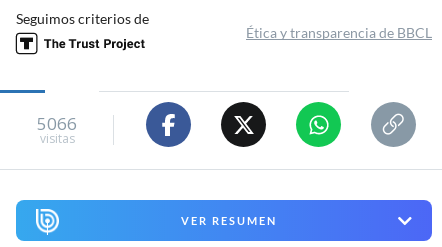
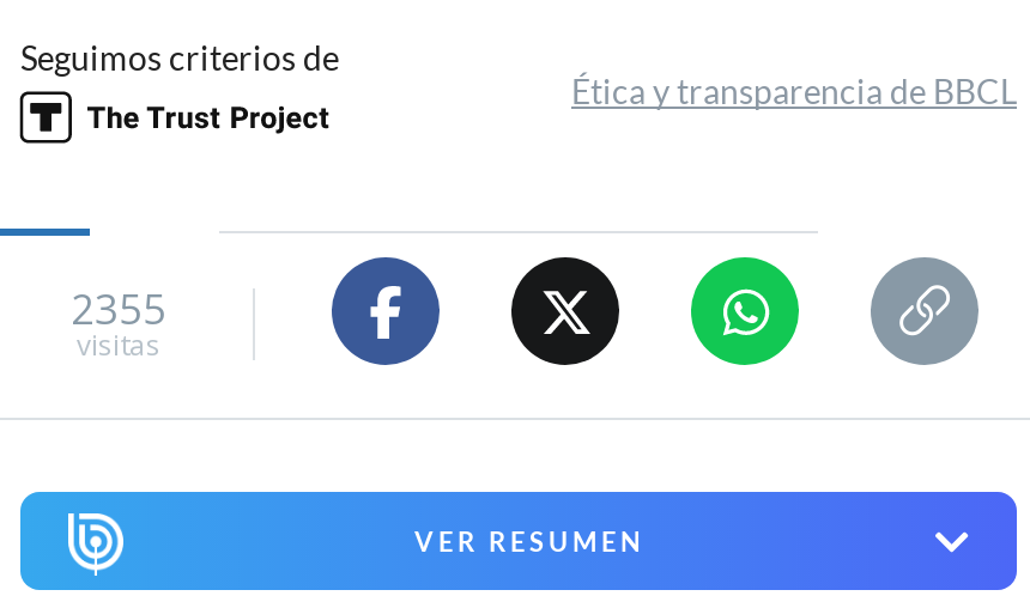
[37,112,77,135] 5066 -> [71,281,166,336] 2355

